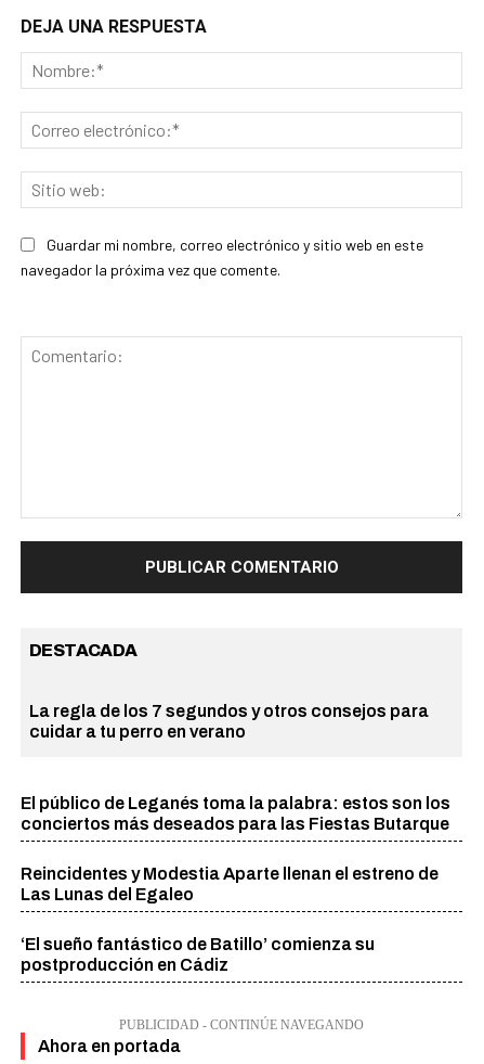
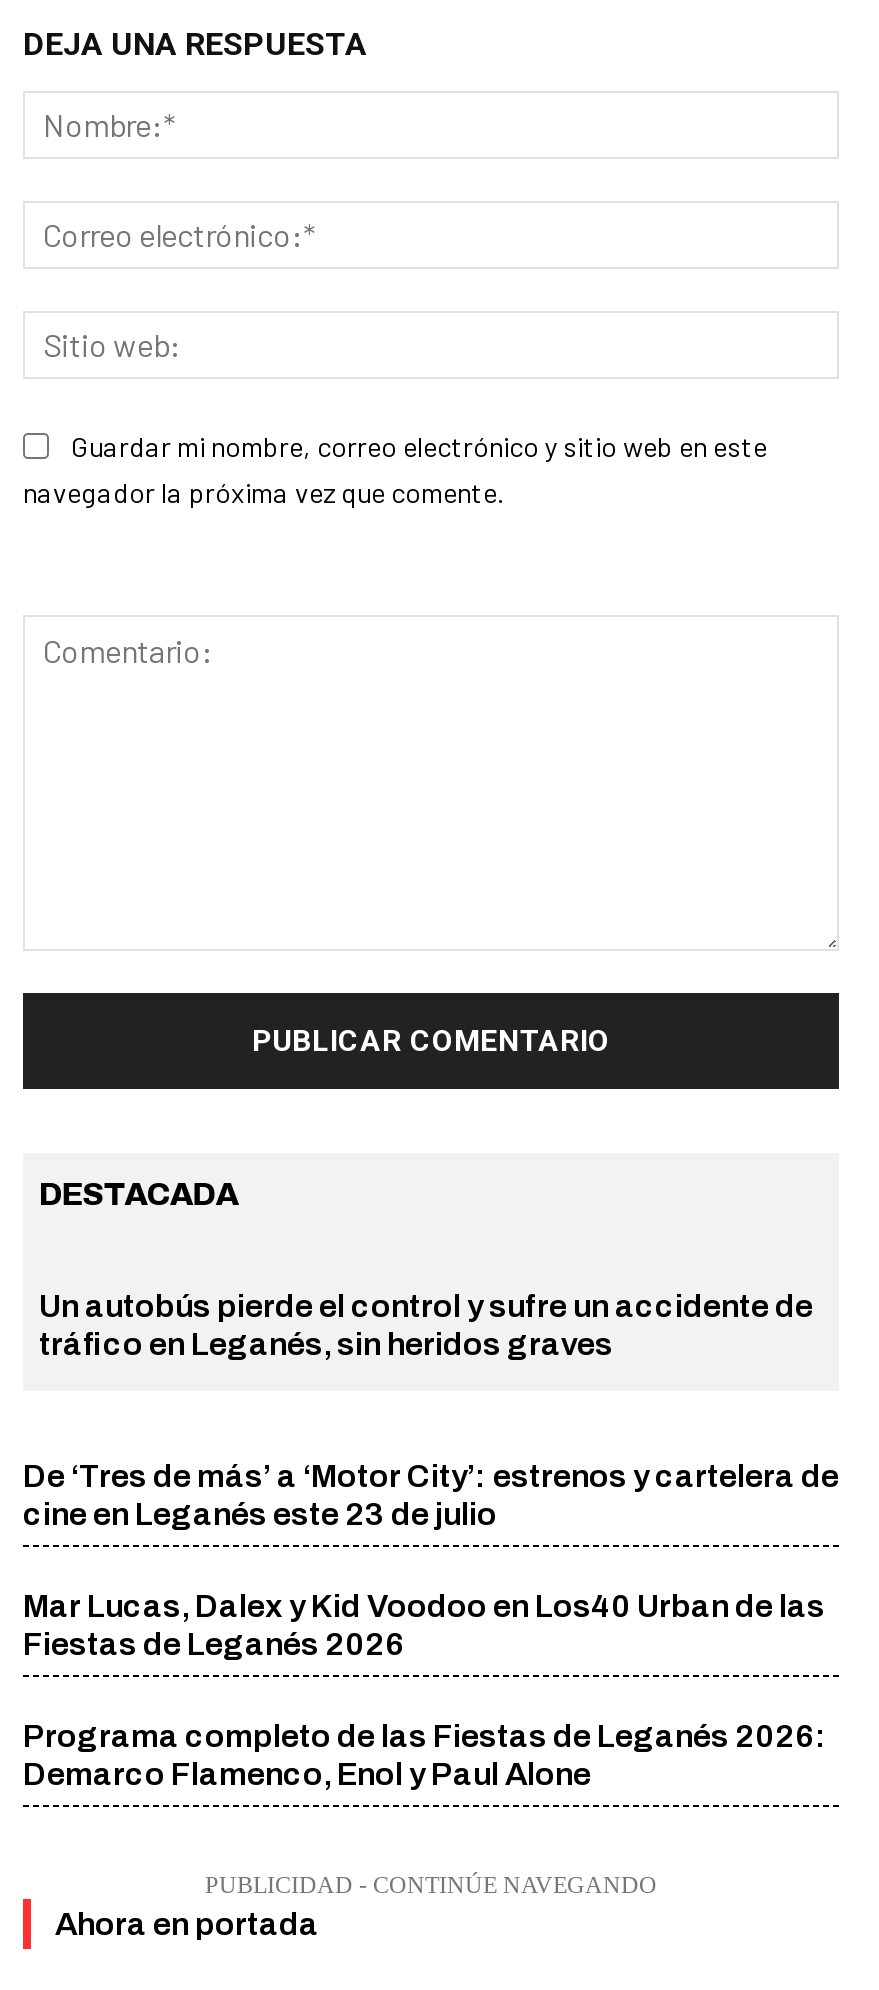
[29,701,429,740] La regla de los 7 segundos y otros consejos para | cuidar a tu perro en verano -> [39,1288,813,1360] Un autobús pierde el control y sufre un accidente de | tráfico en Leganés, sin heridos graves
[21,793,450,832] El público de Leganés toma la palabra: estos son los | conciertos más deseados para las Fiestas Butarque -> [23,1458,839,1530] De ‘Tres de más’ a ‘Motor City’: estrenos y cartelera de | cine en Leganés este 23 de julio
[21,864,439,903] Reincidentes y Modestia Aparte llenan el estreno de | Las Lunas del Egaleo -> [23,1588,825,1660] Mar Lucas, Dalex y Kid Voodoo en Los40 Urban de las | Fiestas de Leganés 2026
[21,934,375,973] ‘El sueño fantástico de Batillo’ comienza su | postproducción en Cádiz -> [23,1718,827,1790] Programa completo de las Fiestas de Leganés 2026: | Demarco Flamenco, Enol y Paul Alone

